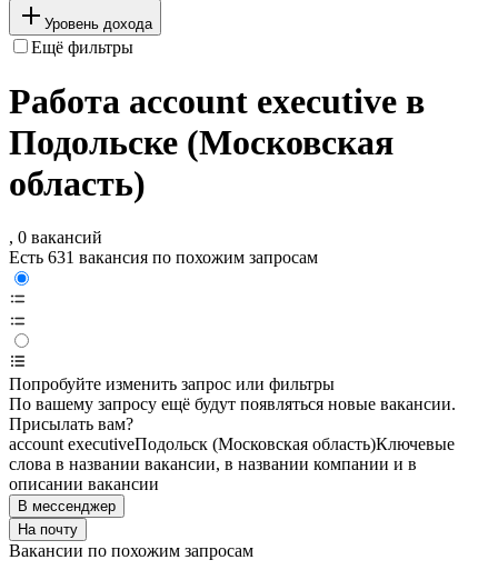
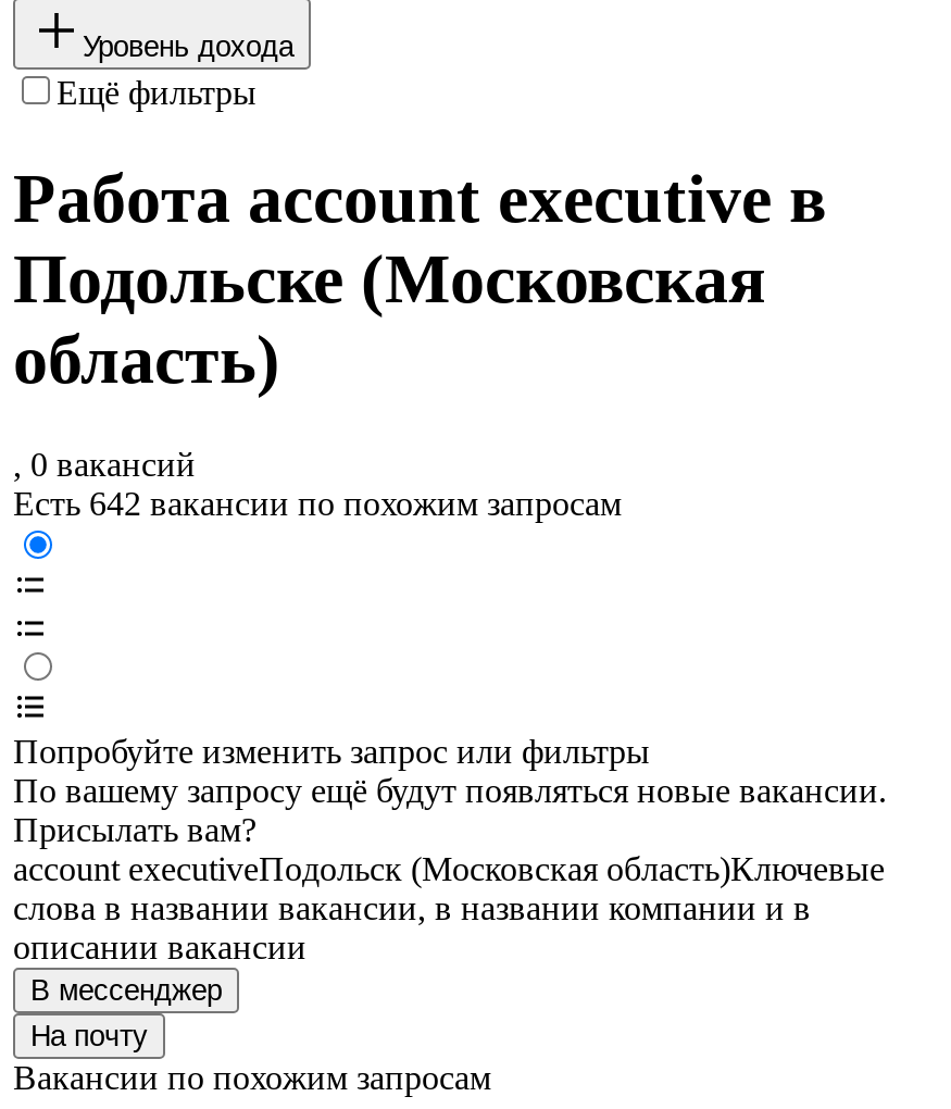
[9,248,318,267] Есть 631 вакансия по похожим запросам -> [13,486,622,523] Есть 642 вакансии по похожим запросам

